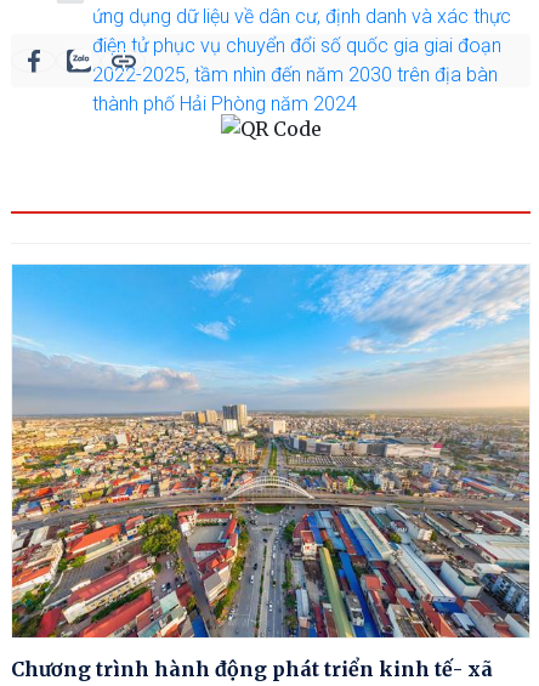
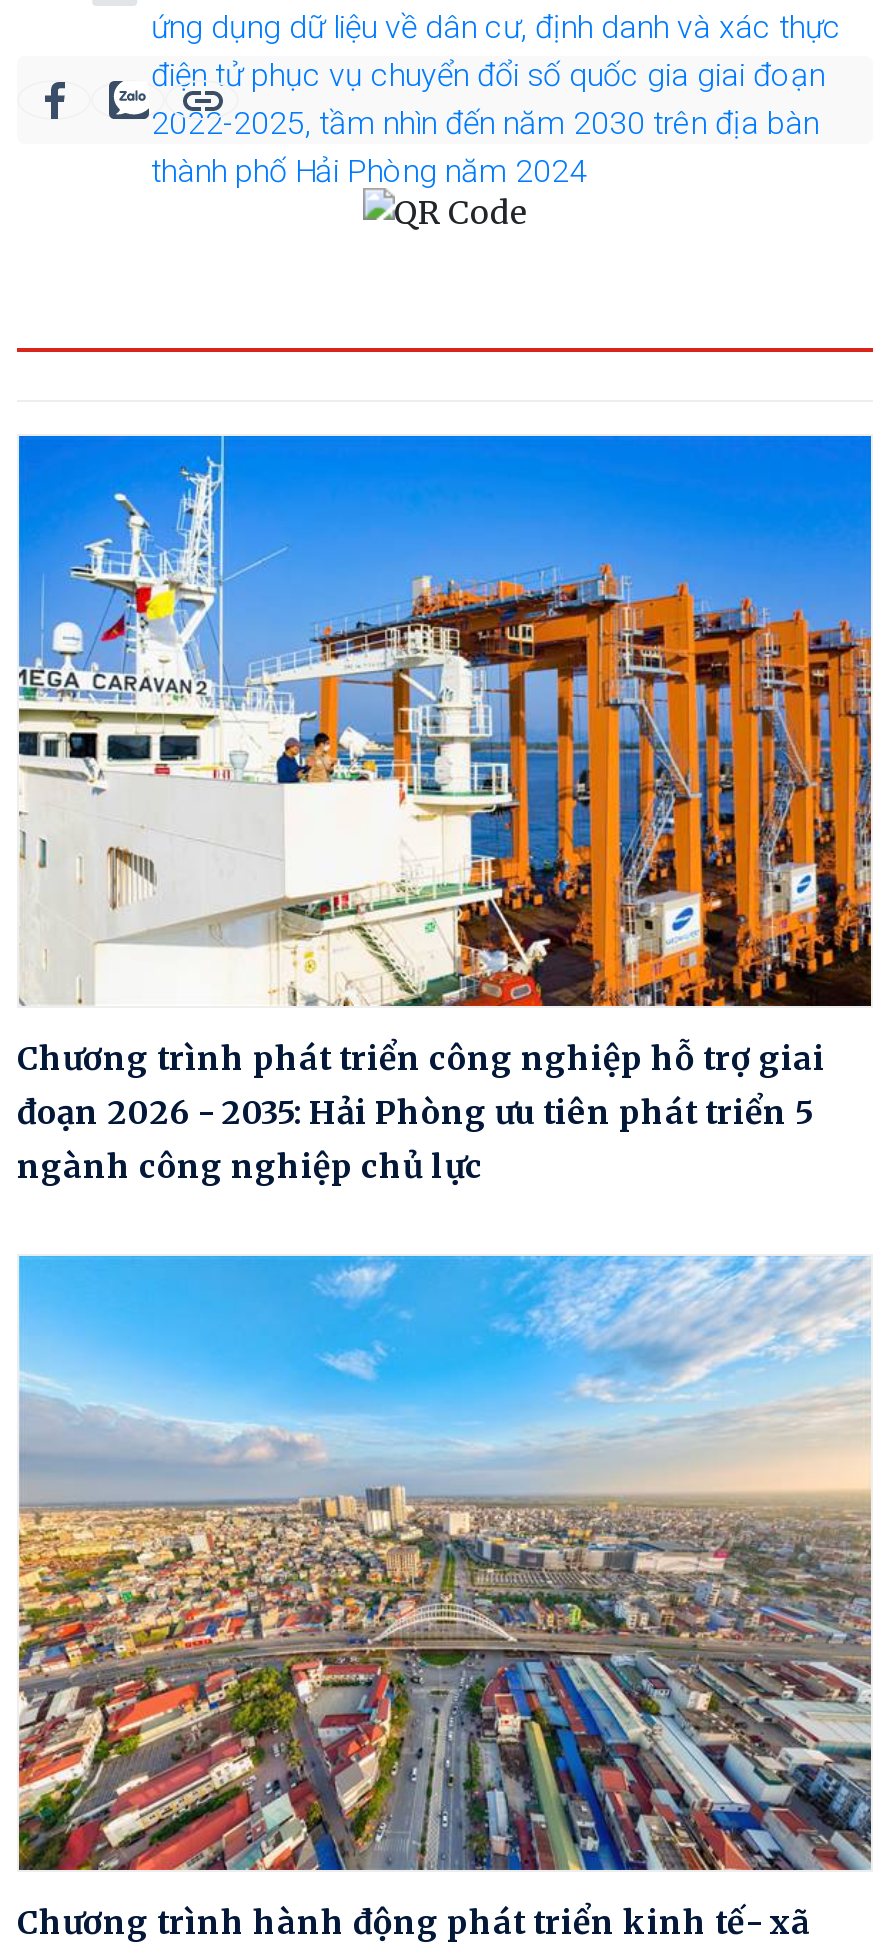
none -> [17,434,873,1186] [image] | Chương trình phát triển công nghiệp hỗ trợ giai | đoạn 2026 - 2035: Hải Phòng ưu tiên phát triển 5 | ngành công nghiệp chủ lực

